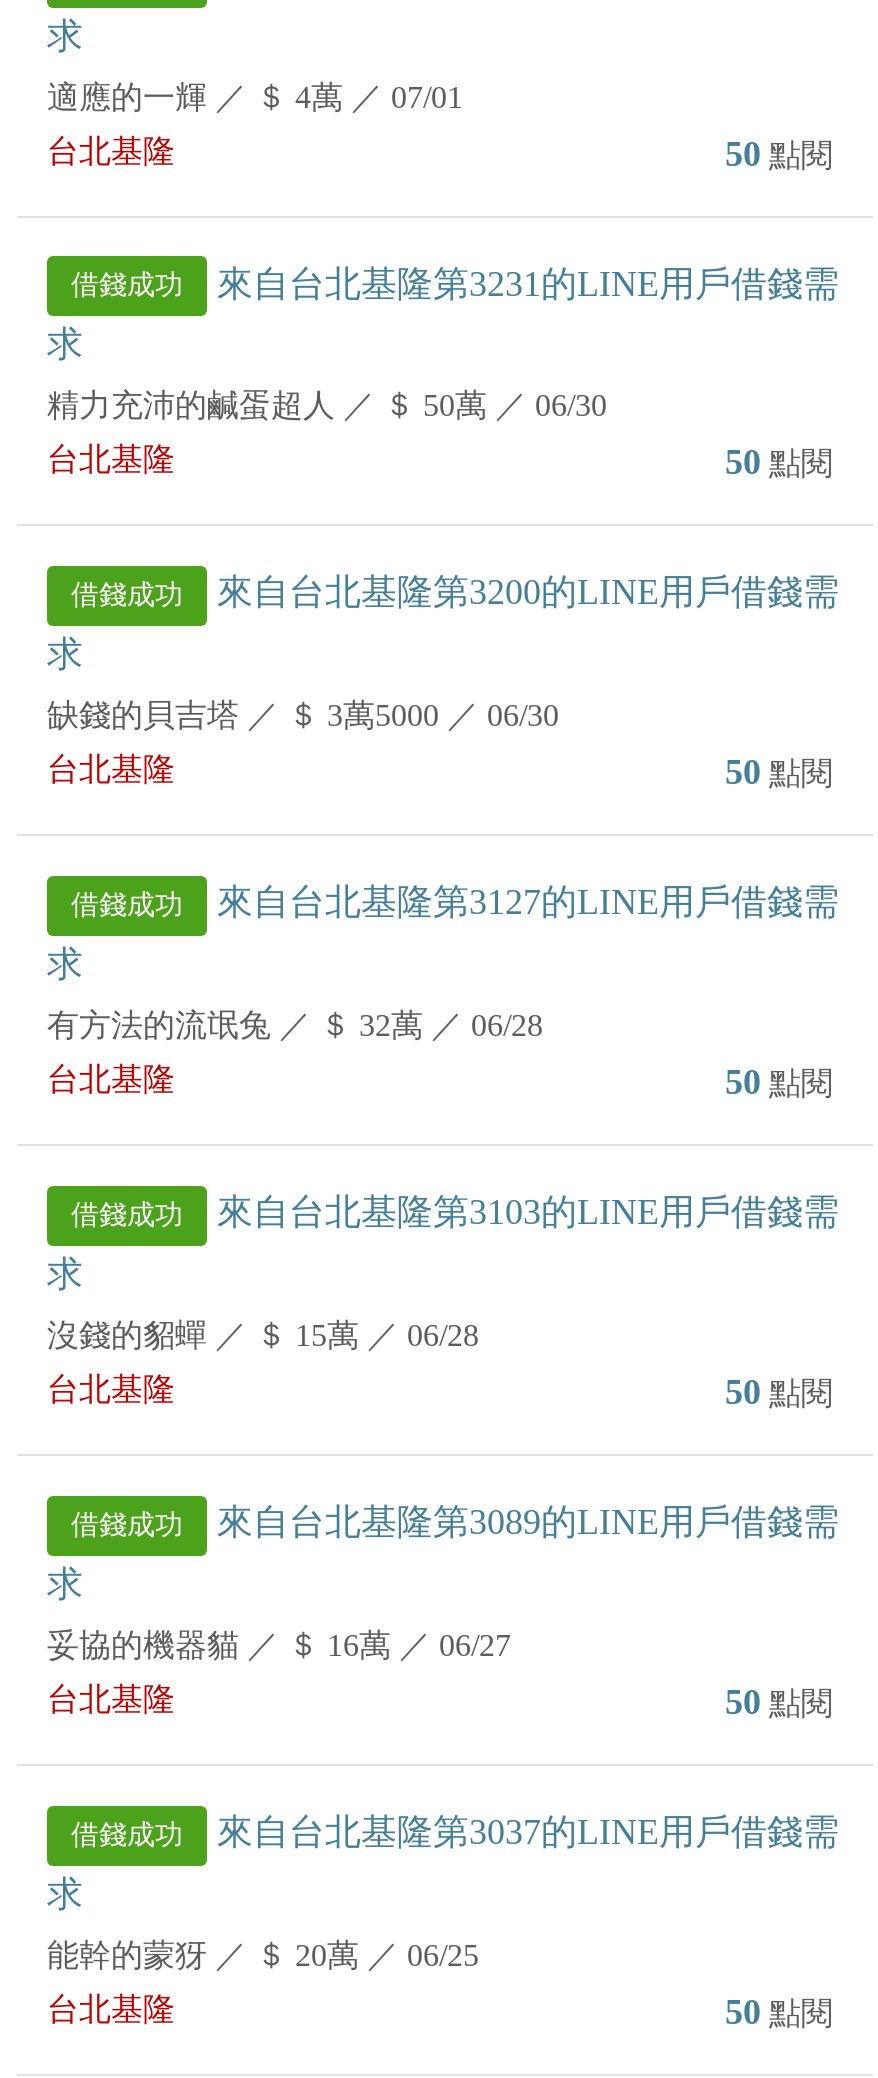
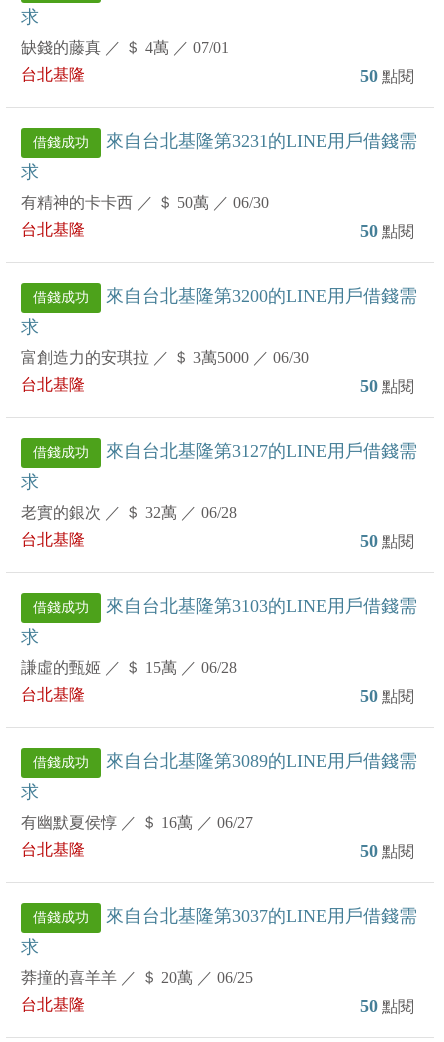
[47,79,463,113] 適應的一輝／＄ 4萬／07/01 -> [21,39,229,56] 缺錢的藤真／＄ 4萬／07/01
[47,389,607,423] 精力充沛的鹹蛋超人／＄ 50萬／06/30 -> [21,194,269,211] 有精神的卡卡西／＄ 50萬／06/30
[47,698,559,732] 缺錢的貝吉塔／＄ 3萬5000／06/30 -> [21,349,309,366] 富創造力的安琪拉／＄ 3萬5000／06/30
[47,1008,543,1042] 有方法的流氓兔／＄ 32萬／06/28 -> [21,504,237,521] 老實的銀次／＄ 32萬／06/28
[47,1318,479,1352] 沒錢的貂蟬／＄ 15萬／06/28 -> [21,659,237,676] 謙虛的甄姬／＄ 15萬／06/28
[47,1628,511,1662] 妥協的機器貓／＄ 16萬／06/27 -> [21,814,253,831] 有幽默夏侯惇／＄ 16萬／06/27
[47,1937,479,1971] 能幹的蒙犽／＄ 20萬／06/25 -> [21,969,253,986] 莽撞的喜羊羊／＄ 20萬／06/25

